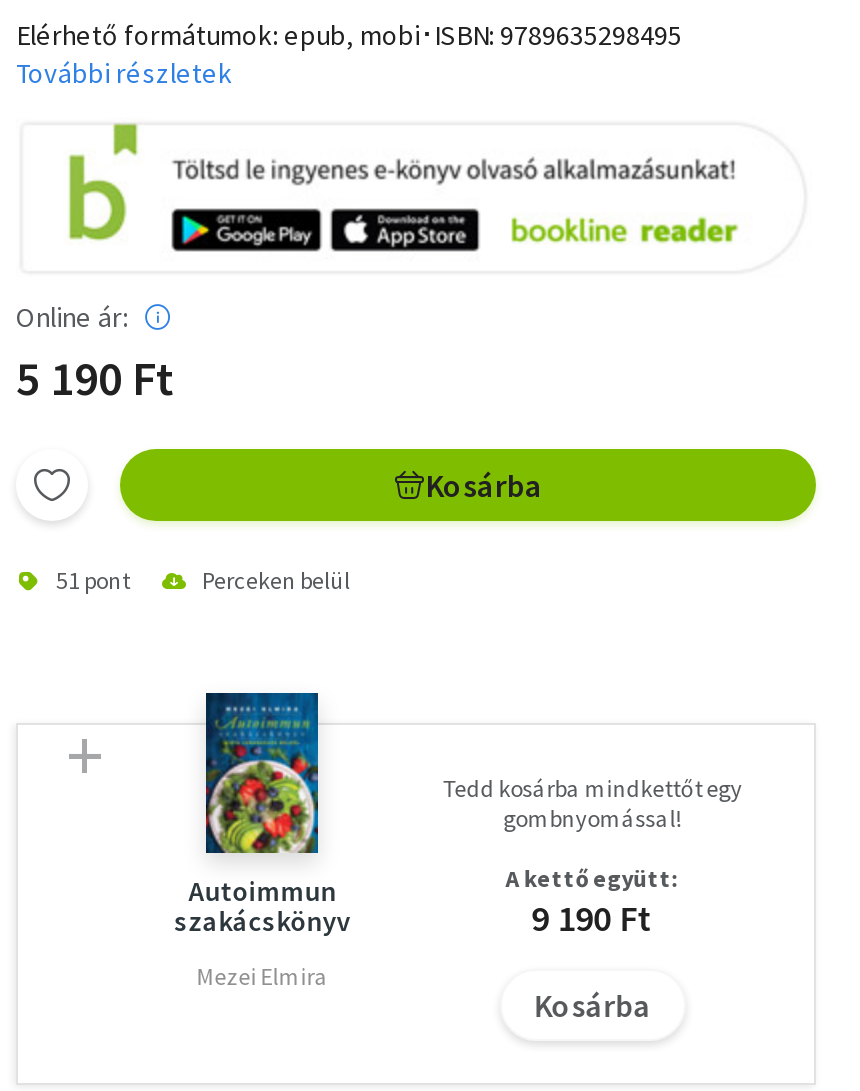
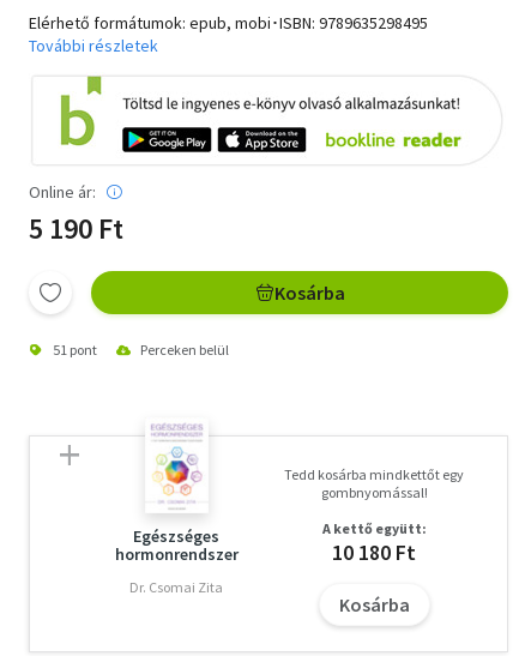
[174,691,350,939] [image] | Autoimmun | szakácskönyv -> [115,417,238,565] [image] | Egészséges | hormonrendszer
[532,895,654,941] 9 190 Ft -> [332,538,416,566] 10 180 Ft
[196,961,328,991] Mezei Elmira -> [130,578,223,596] Dr. Csomai Zita

